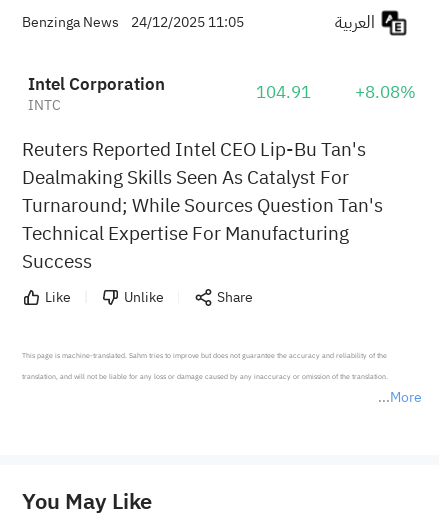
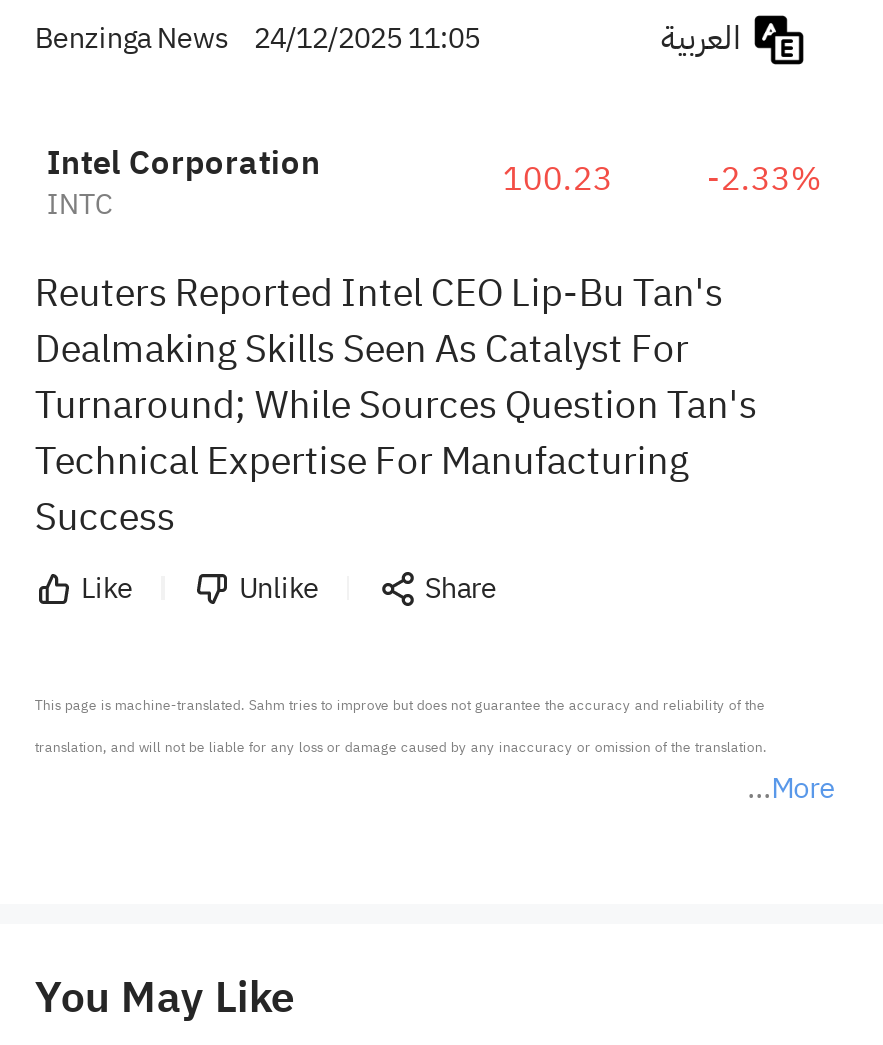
[256,80,311,105] 104.91 -> [503,154,613,204] 100.23
[355,80,416,105] +8.08% -> [707,154,823,204] -2.33%

